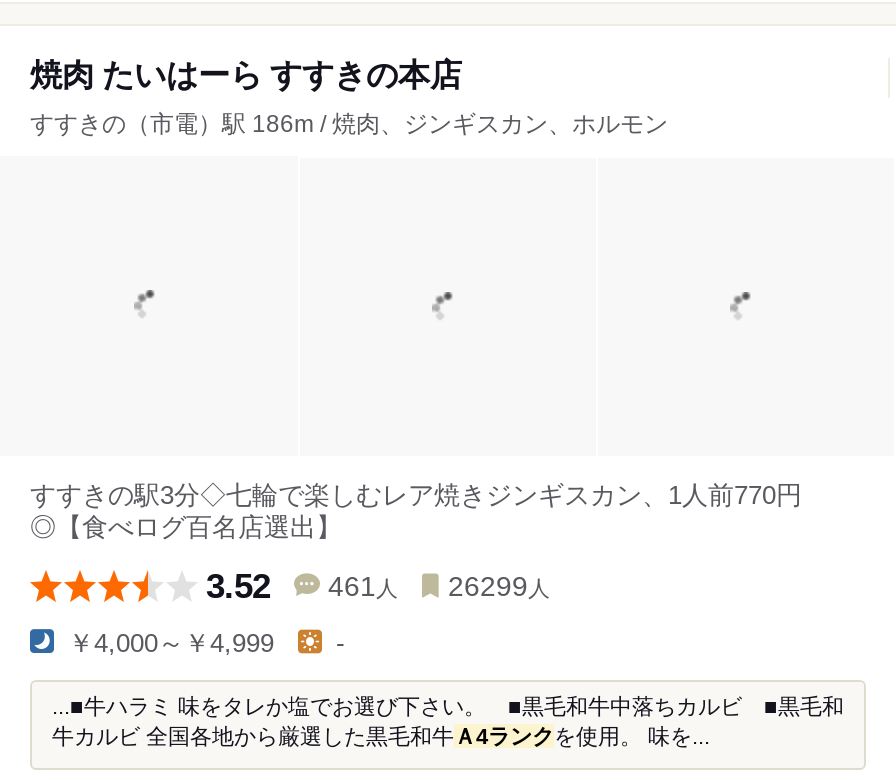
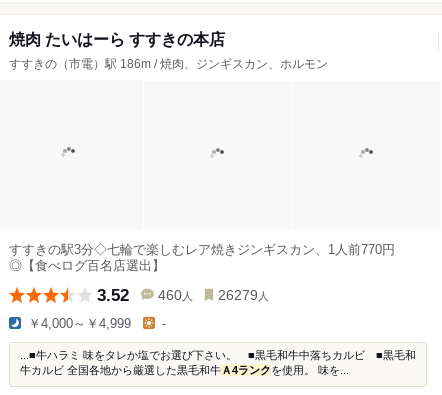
[328,570,398,602] 461人 -> [158,287,193,303] 460人
[448,570,550,602] 26299人 -> [218,287,269,303] 26279人

